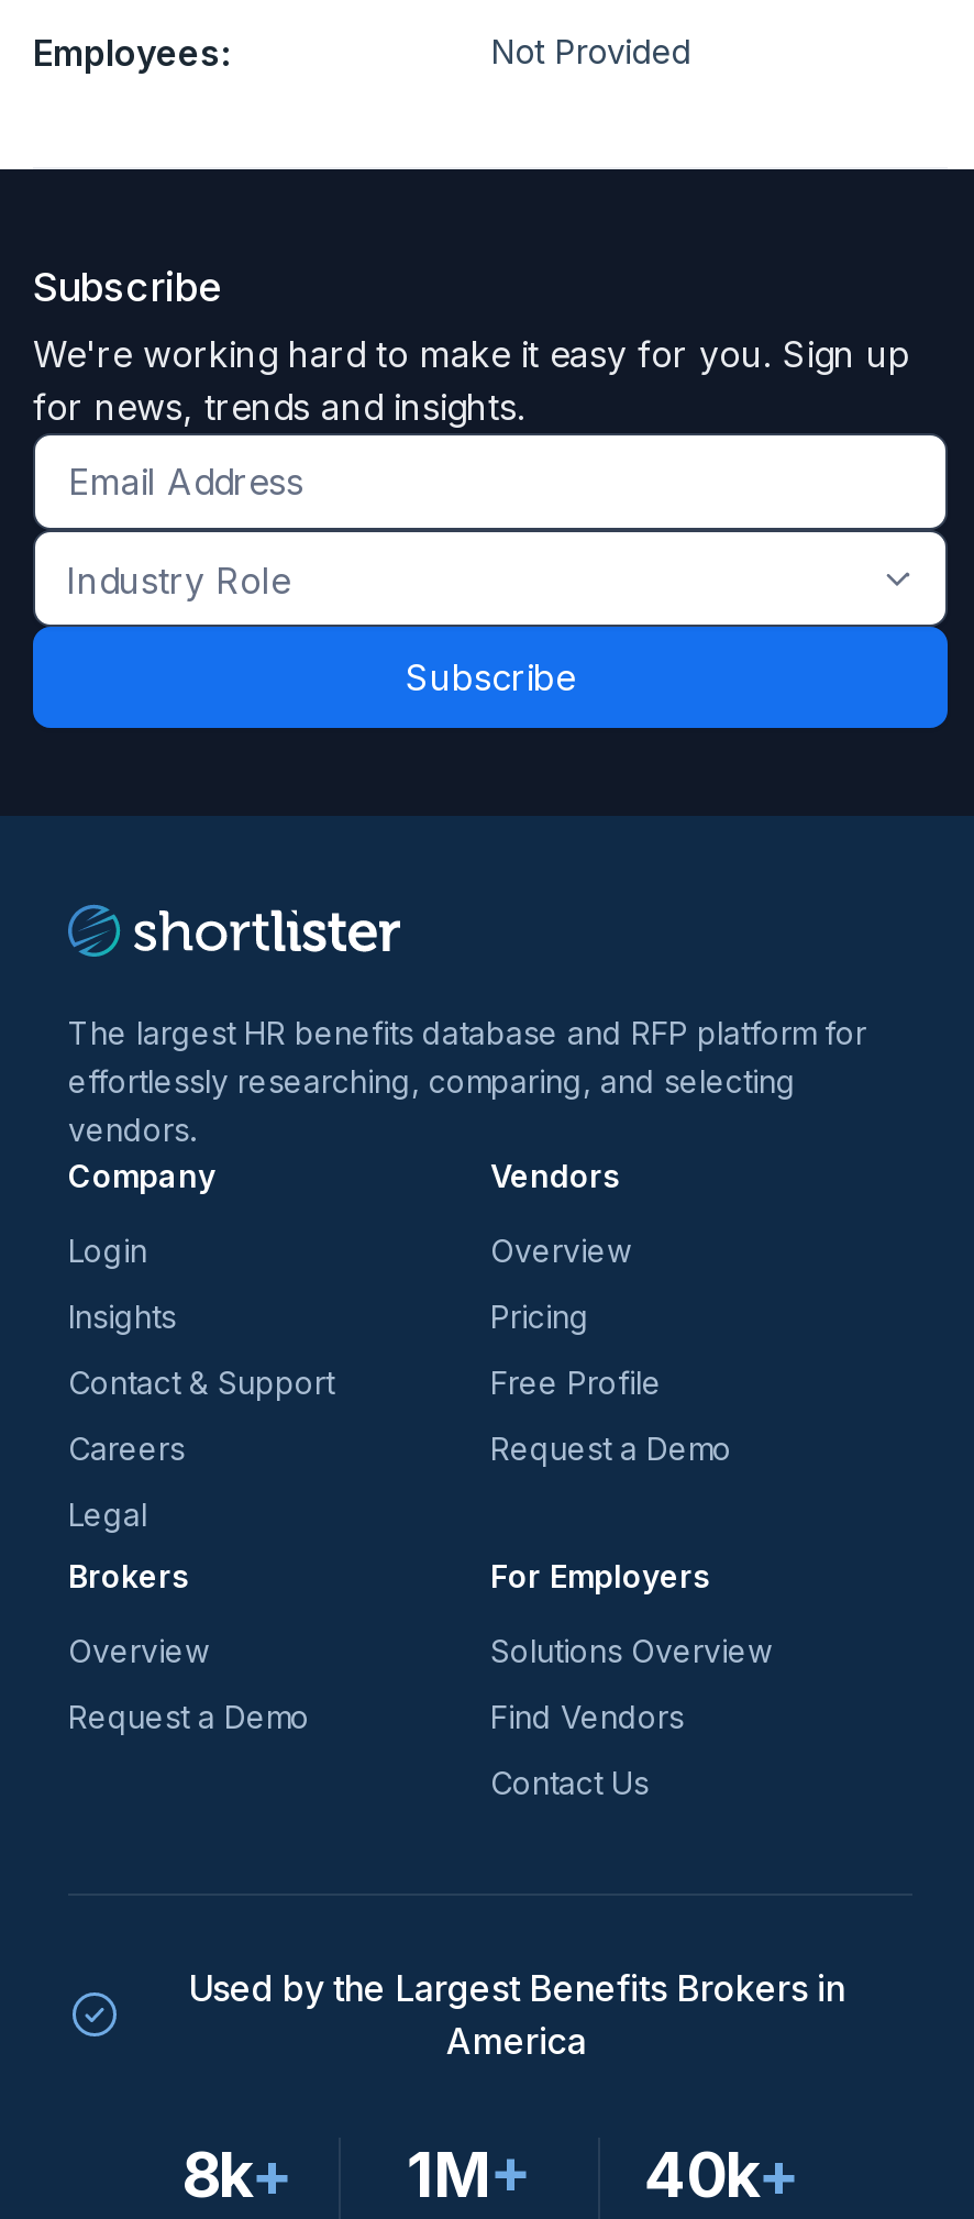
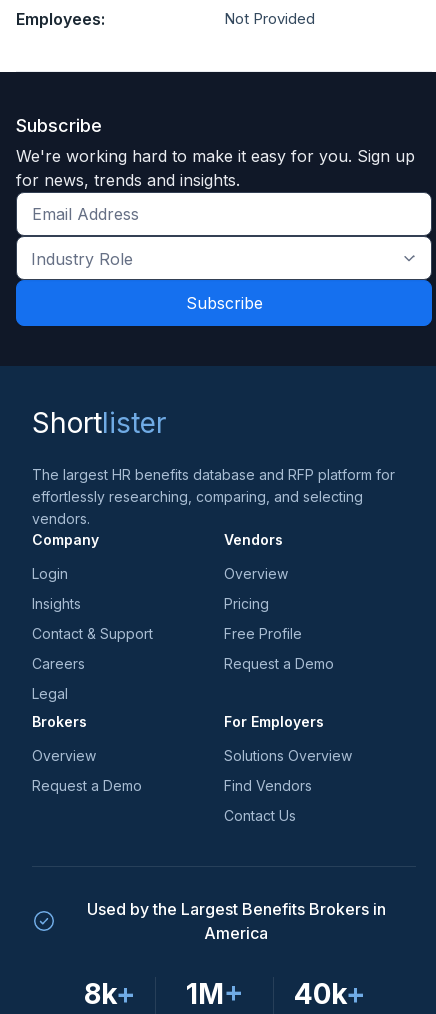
none -> [32,406,166,440] Shortlister

